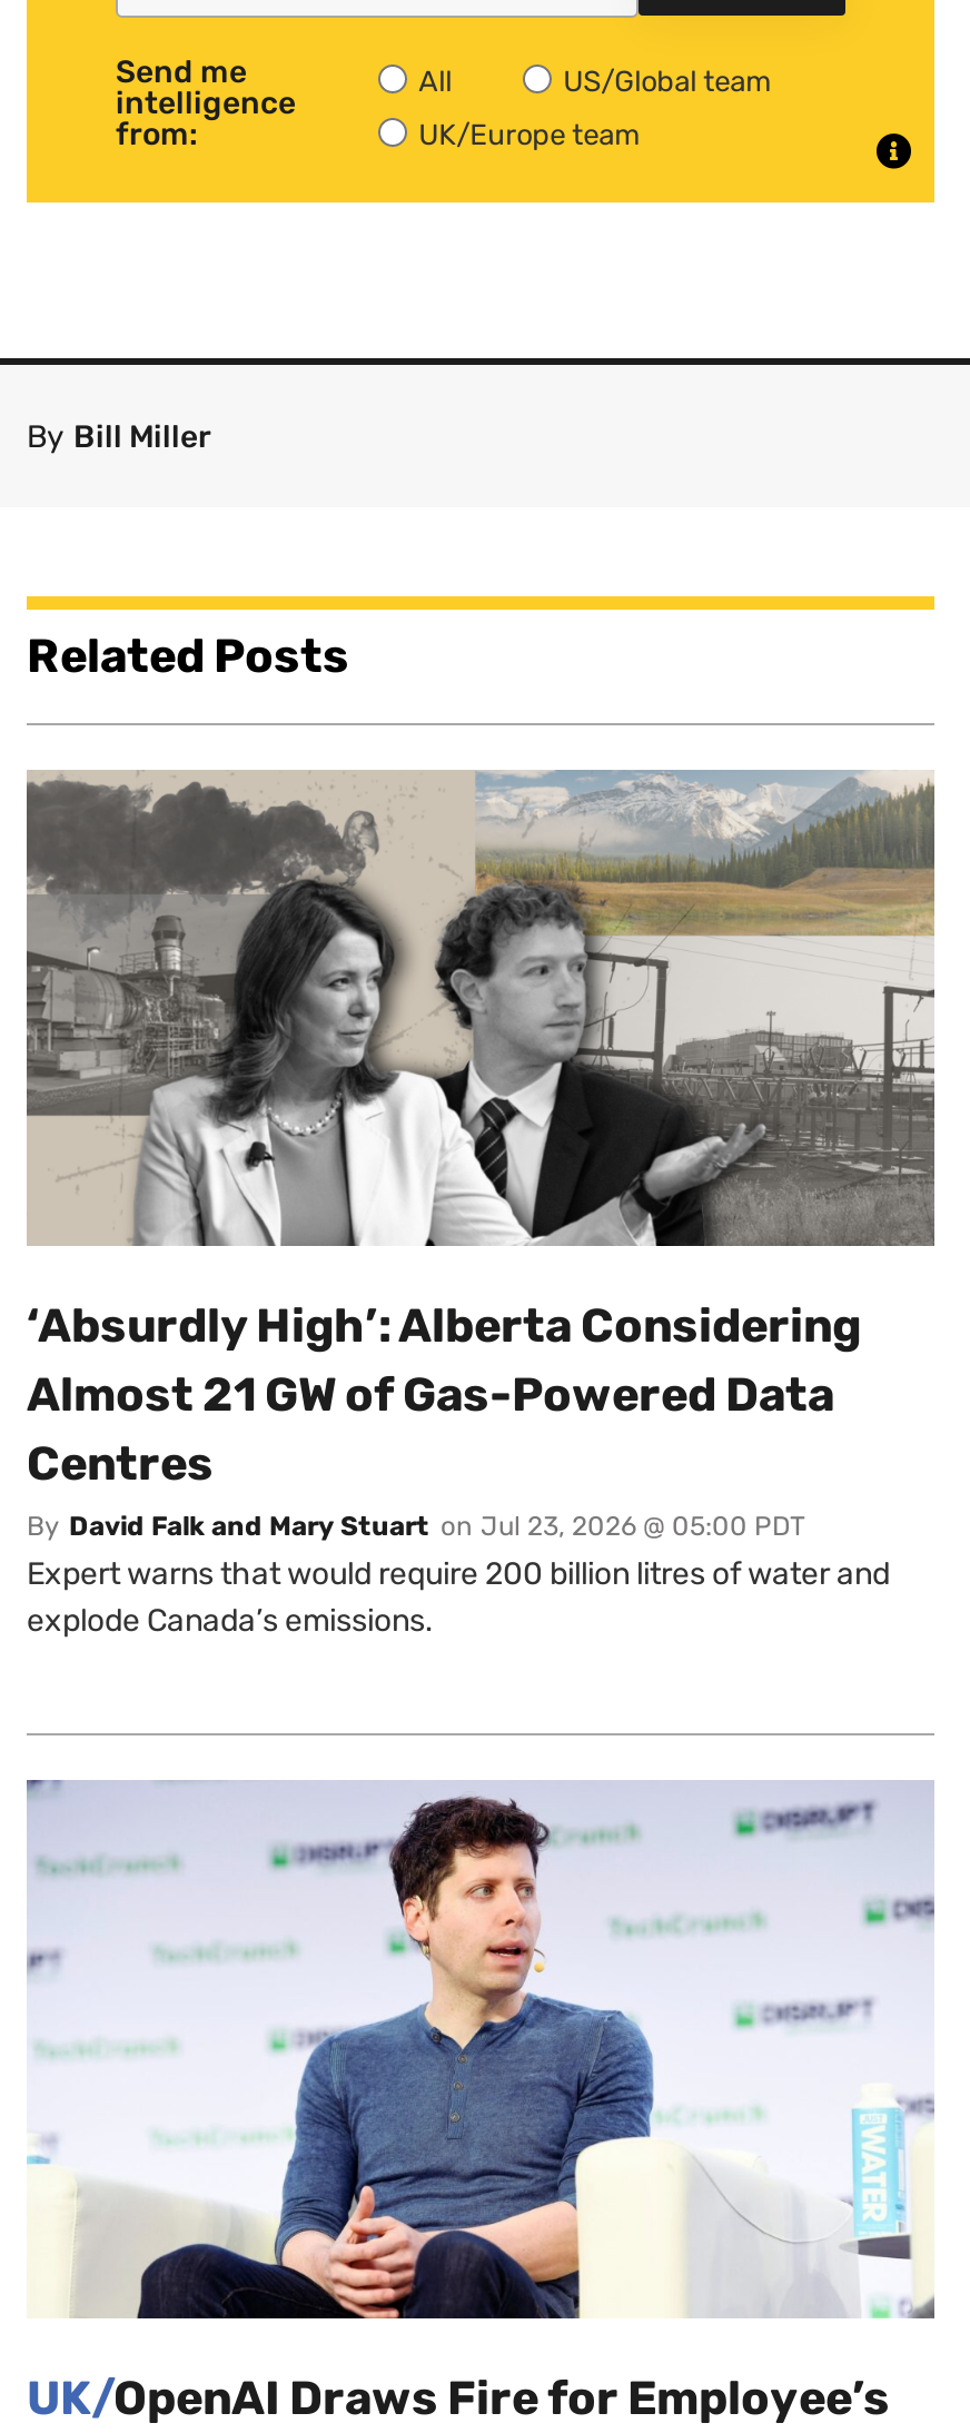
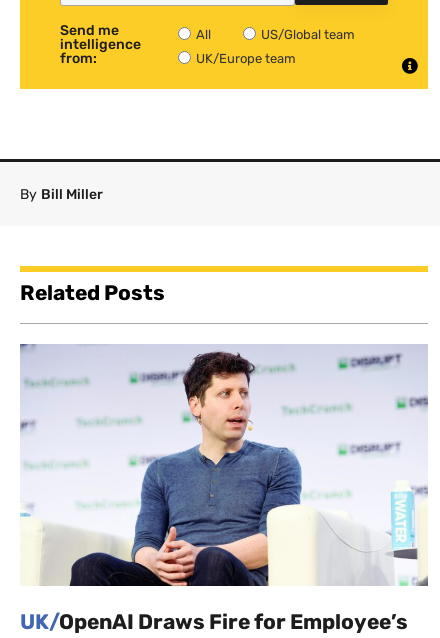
[24,770,937,1639] [image] | ‘Absurdly High’: Alberta Considering | Almost 21 GW of Gas-Powered Data | Centres | By David Falk and Mary Stuart on Jul 23, 2026 @ 05:00 PDT | Expert warns that would require 200 billion litres of water and | explode Canada’s emissions. -> none

